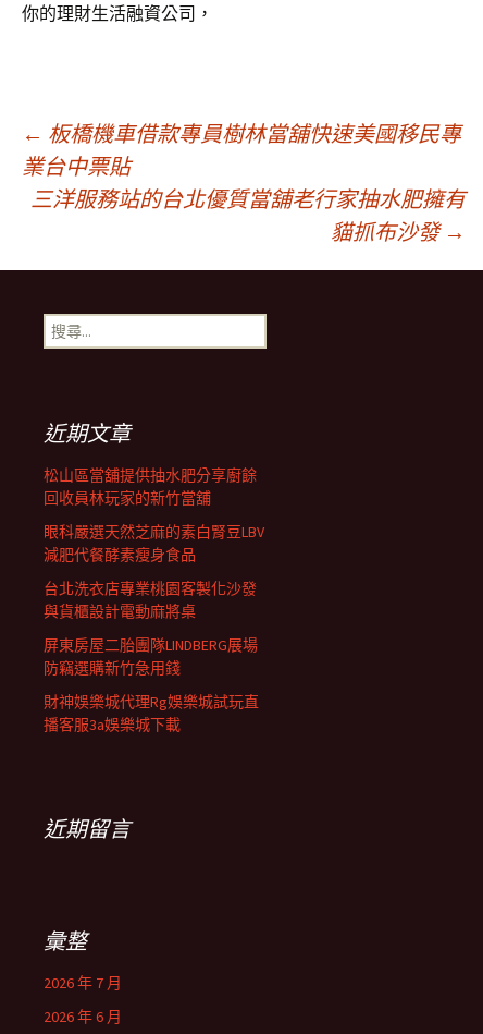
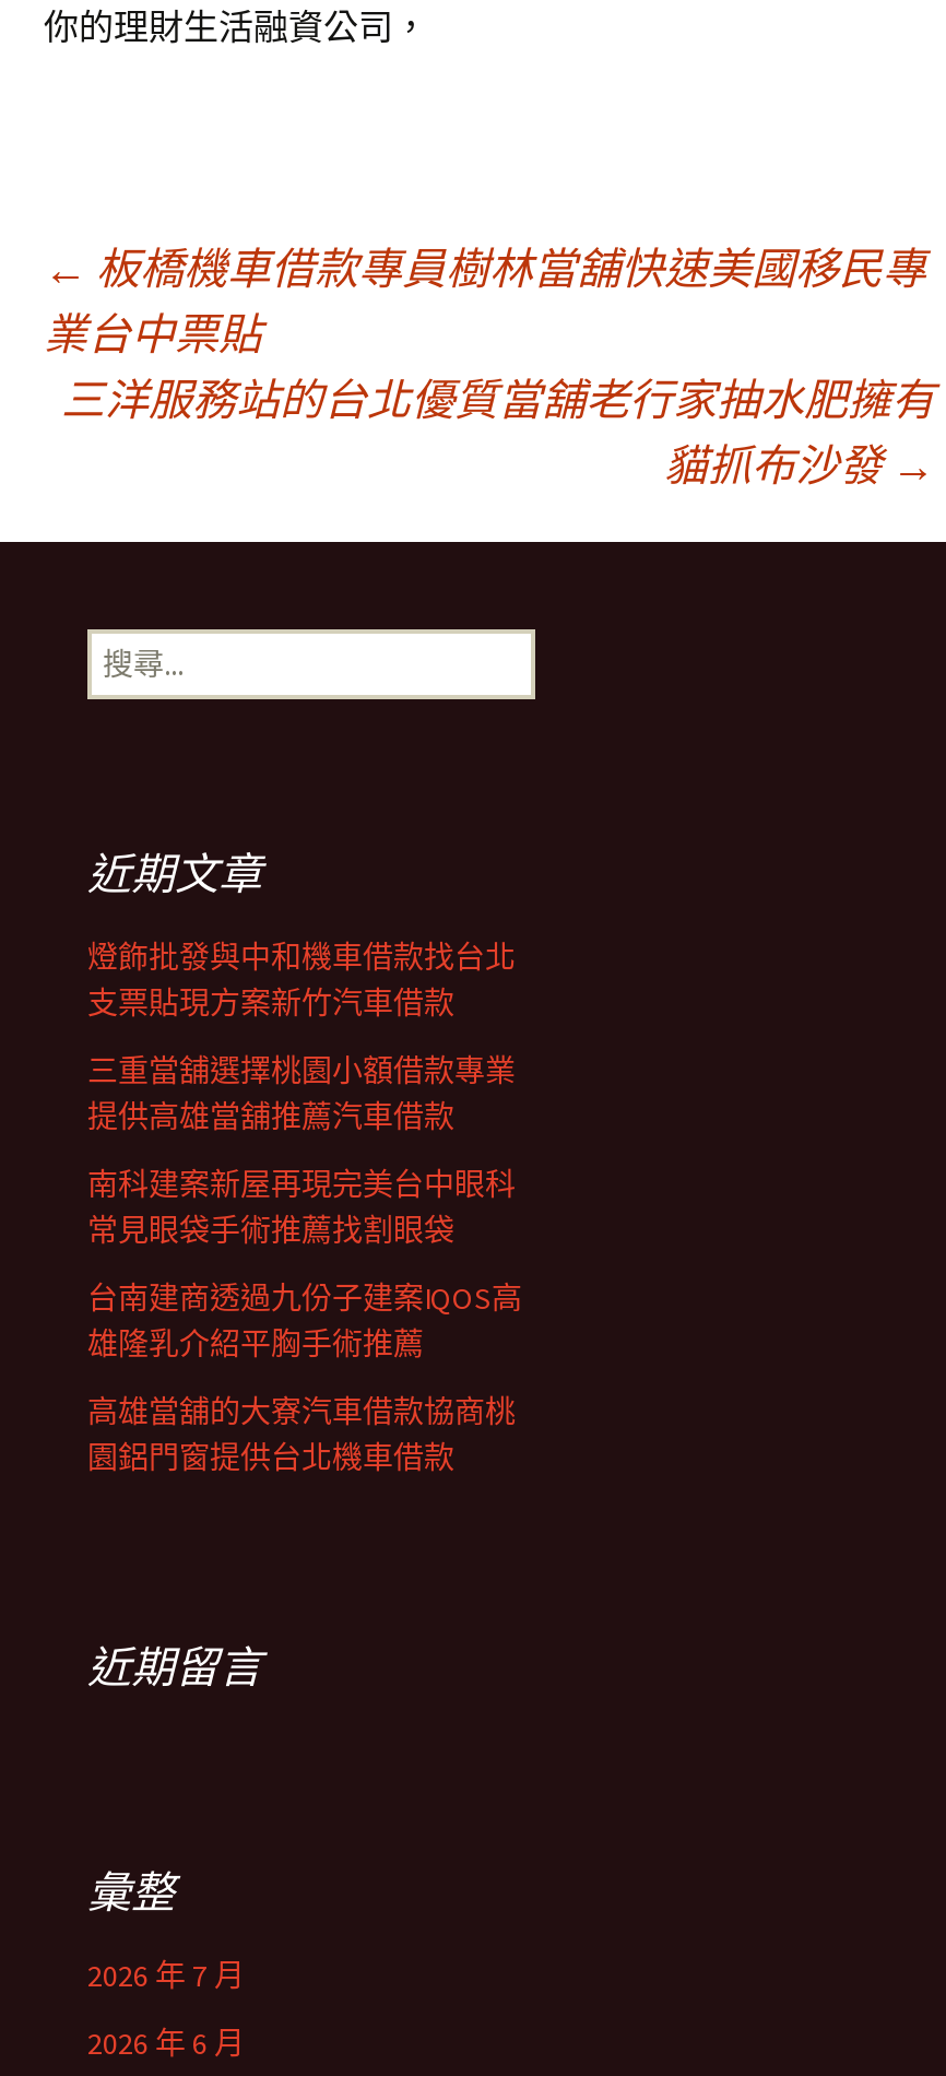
[44,465,257,508] 松山區當舖提供抽水肥分享廚餘 | 回收員林玩家的新竹當舖 -> [87,938,516,1023] 燈飾批發與中和機車借款找台北 | 支票貼現方案新竹汽車借款
[44,522,264,565] 眼科嚴選天然芝麻的素白腎豆LBV | 減肥代餐酵素瘦身食品 -> [87,1051,516,1137] 三重當舖選擇桃園小額借款專業 | 提供高雄當舖推薦汽車借款
[44,579,257,621] 台北洗衣店專業桃園客製化沙發 | 與貨櫃設計電動麻將桌 -> [87,1165,516,1250] 南科建案新屋再現完美台中眼科 | 常見眼袋手術推薦找割眼袋
[44,635,258,678] 屏東房屋二胎團隊LINDBERG展場 | 防竊選購新竹急用錢 -> [87,1279,522,1364] 台南建商透過九份子建案IQOS高 | 雄隆乳介紹平胸手術推薦
[44,692,259,734] 財神娛樂城代理Rg娛樂城試玩直 | 播客服3a娛樂城下載 -> [87,1392,516,1477] 高雄當舖的大寮汽車借款協商桃 | 園鋁門窗提供台北機車借款

